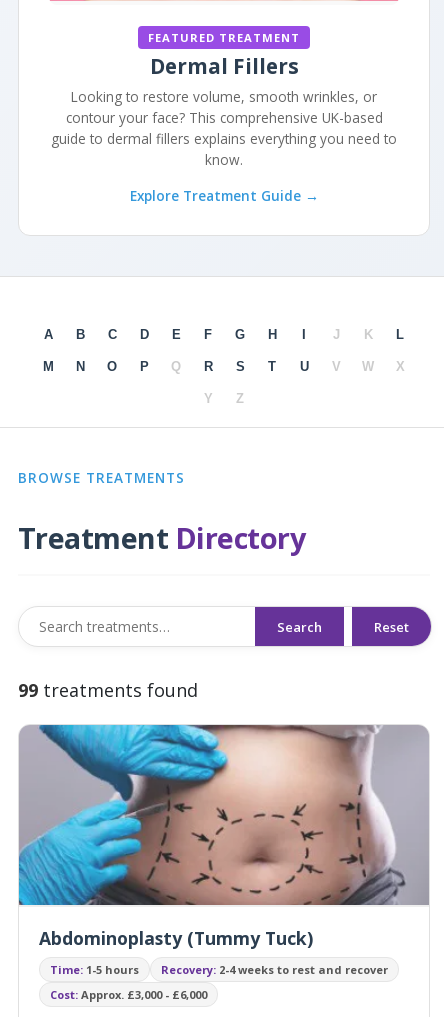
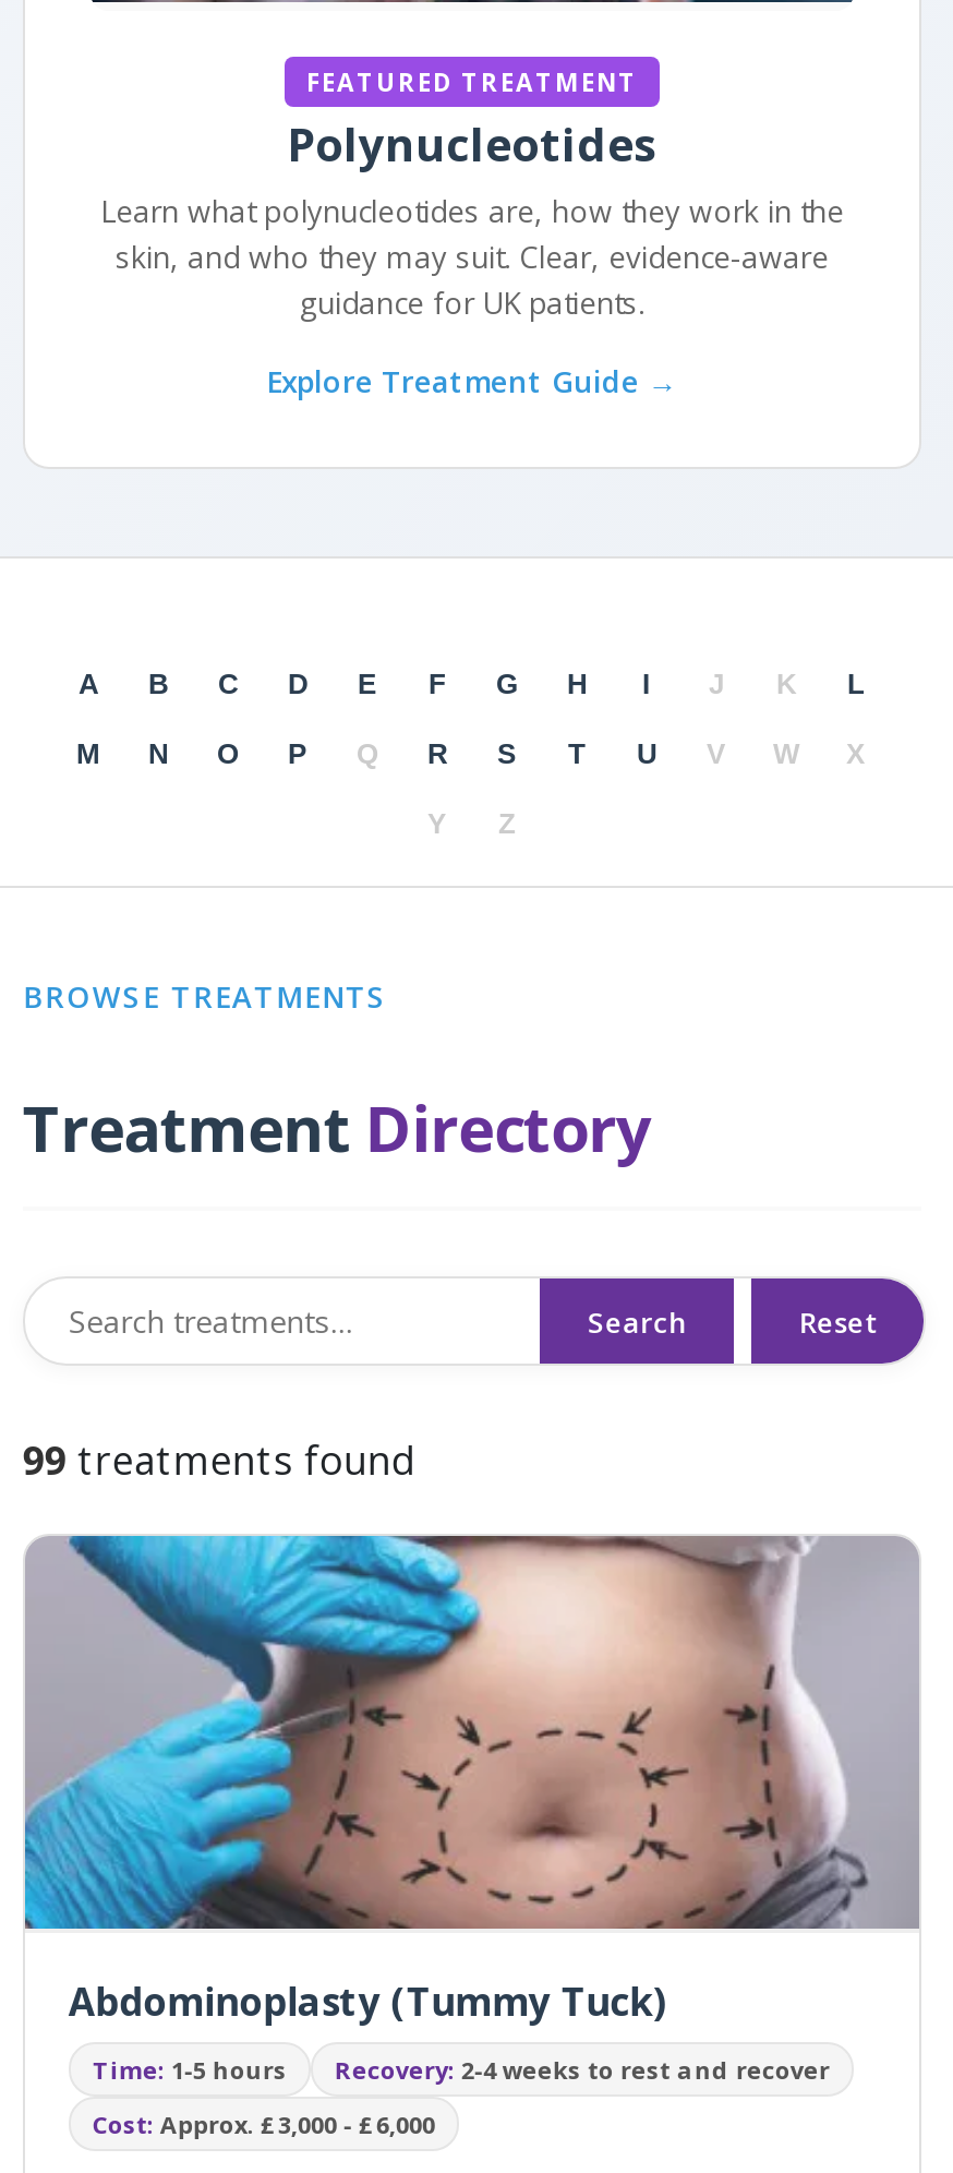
[51,52,397,169] Dermal Fillers | Looking to restore volume, smooth wrinkles, or | contour your face? This comprehensive UK-based | guide to dermal fillers explains everything you need to | know. -> [100,113,844,322] Polynucleotides | Learn what polynucleotides are, how they work in the | skin, and who they may suit. Clear, evidence-aware | guidance for UK patients.

